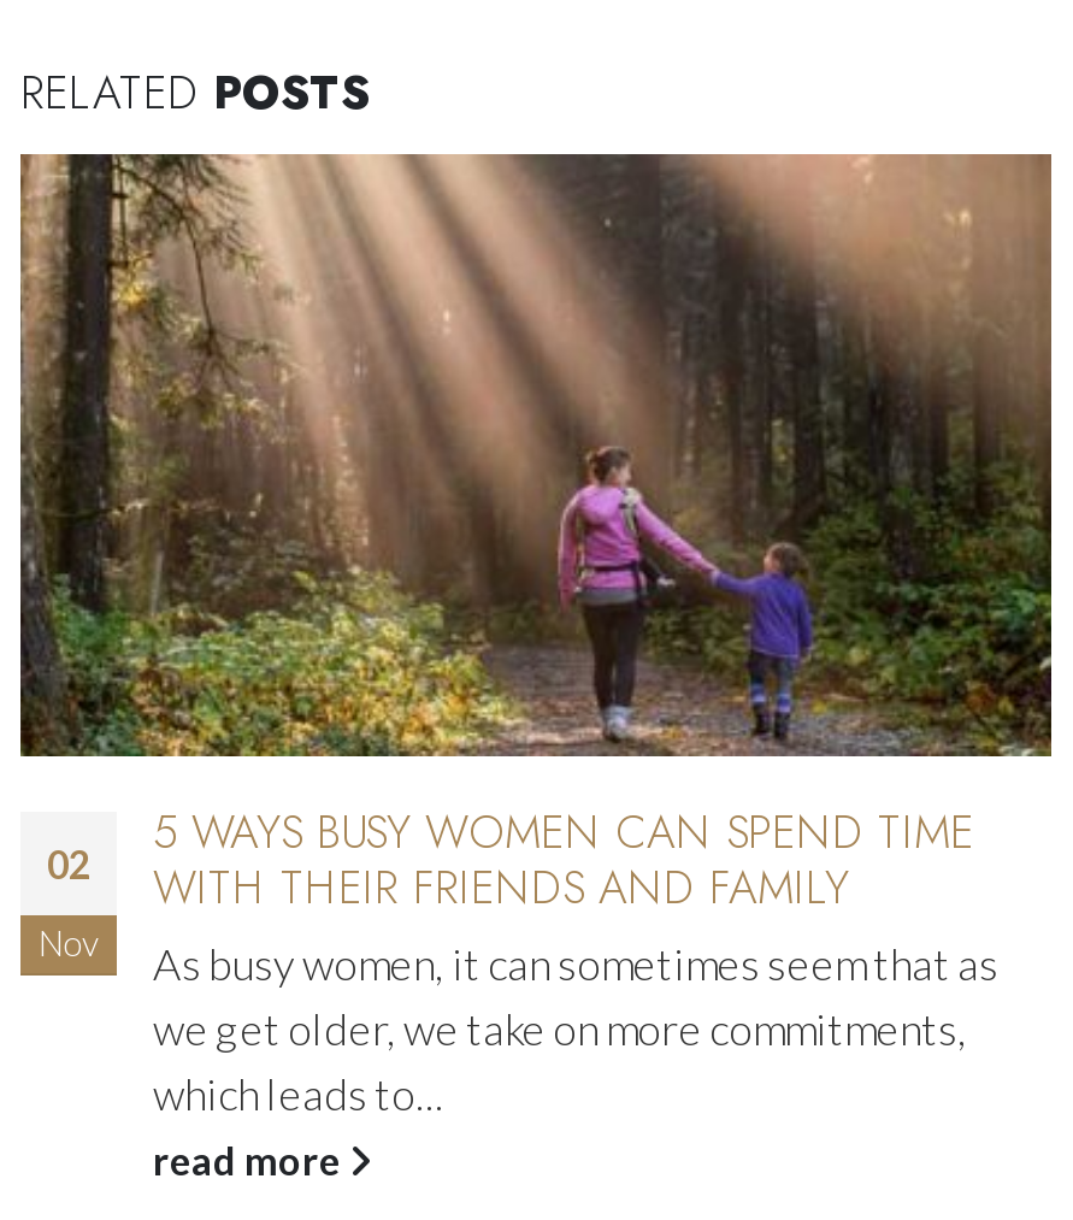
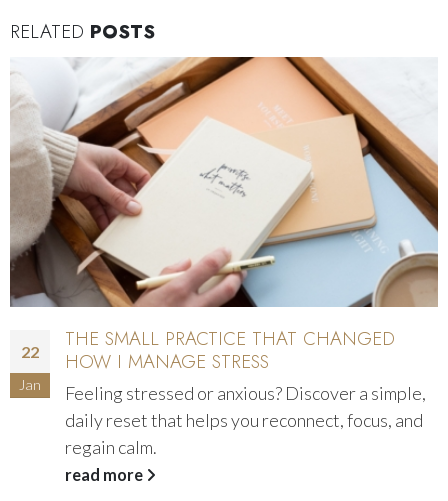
[18,152,1054,1120] [image] | 5 WAYS BUSY WOMEN CAN SPEND TIME | WITH THEIR FRIENDS AND FAMILY | As busy women, it can sometimes seem that as | we get older, we take on more commitments, | which leads to... -> [10,56,439,458] [image] | THE SMALL PRACTICE THAT CHANGED | HOW I MANAGE STRESS | Feeling stressed or anxious? Discover a simple, | daily reset that helps you reconnect, focus, and | regain calm.
[47,841,90,887] 02 -> [21,342,39,361] 22
[39,923,99,964] Nov -> [19,376,41,393] Jan

